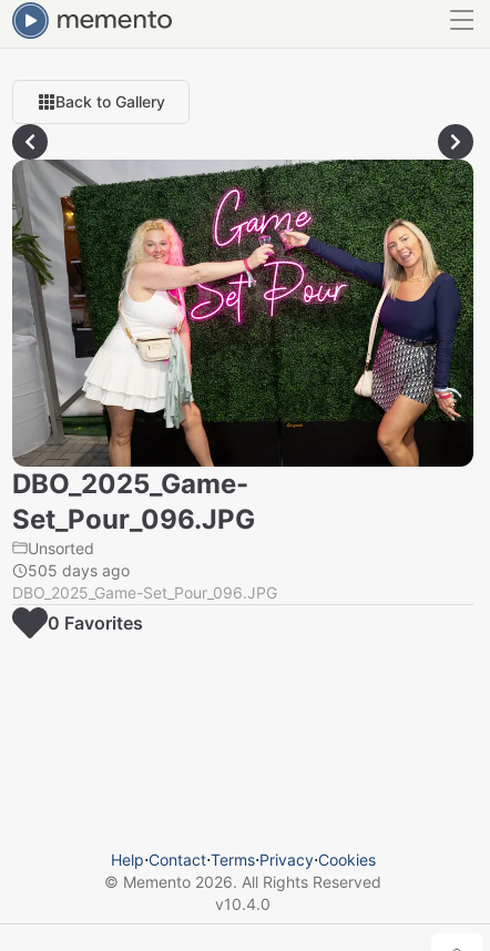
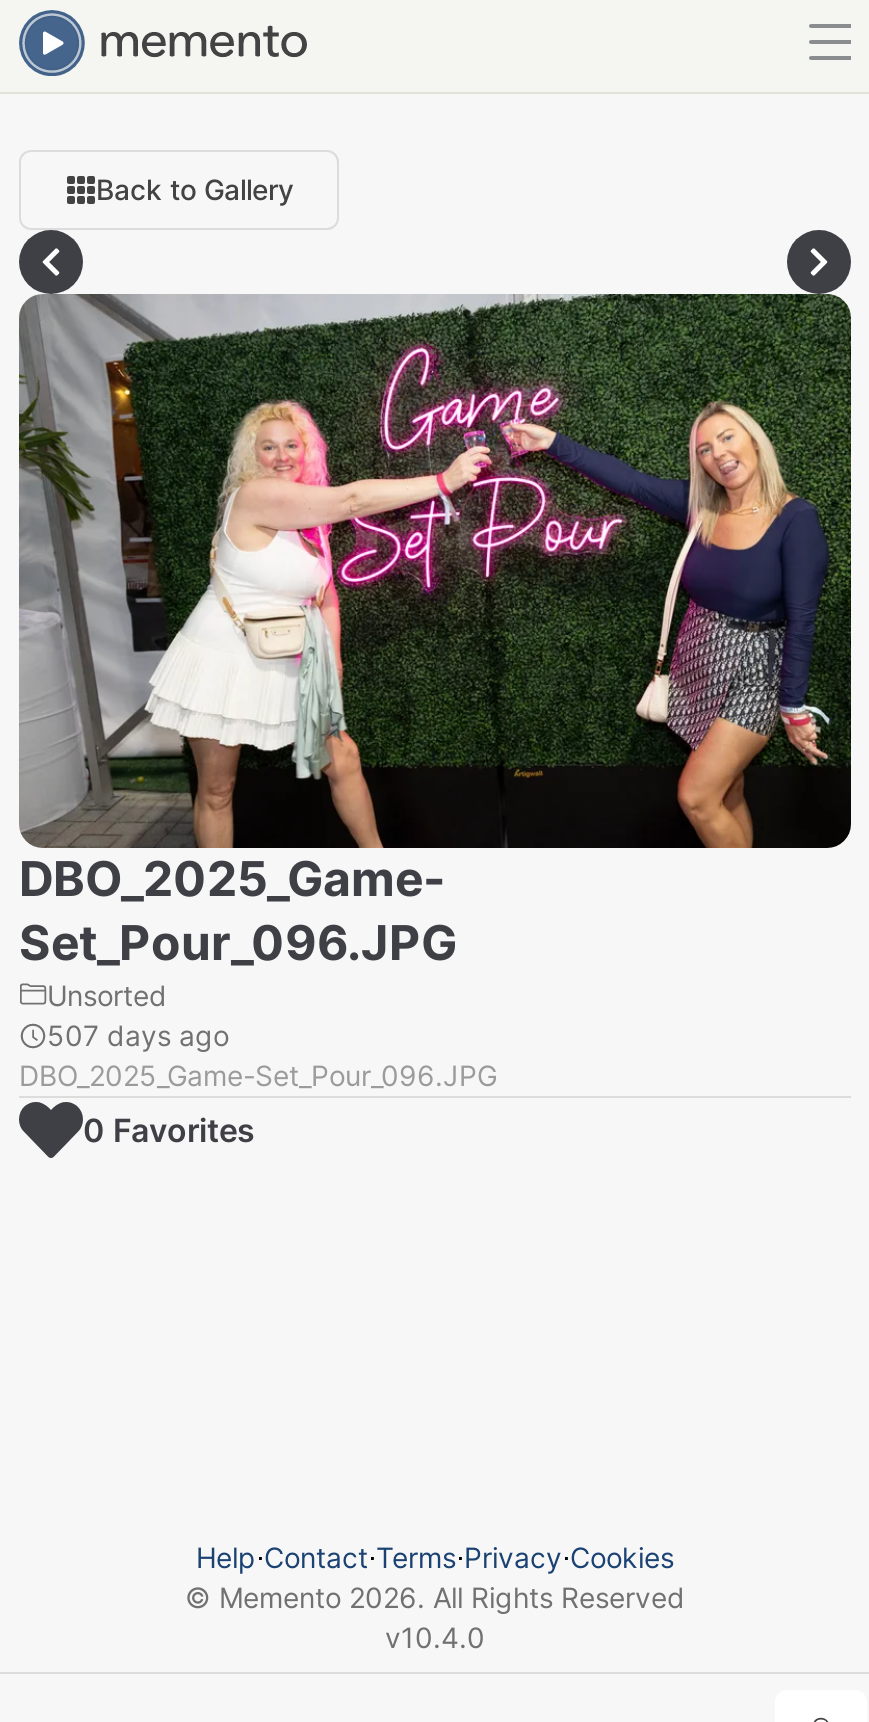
[28,561,130,580] 505 days ago -> [47,1018,229,1052] 507 days ago

